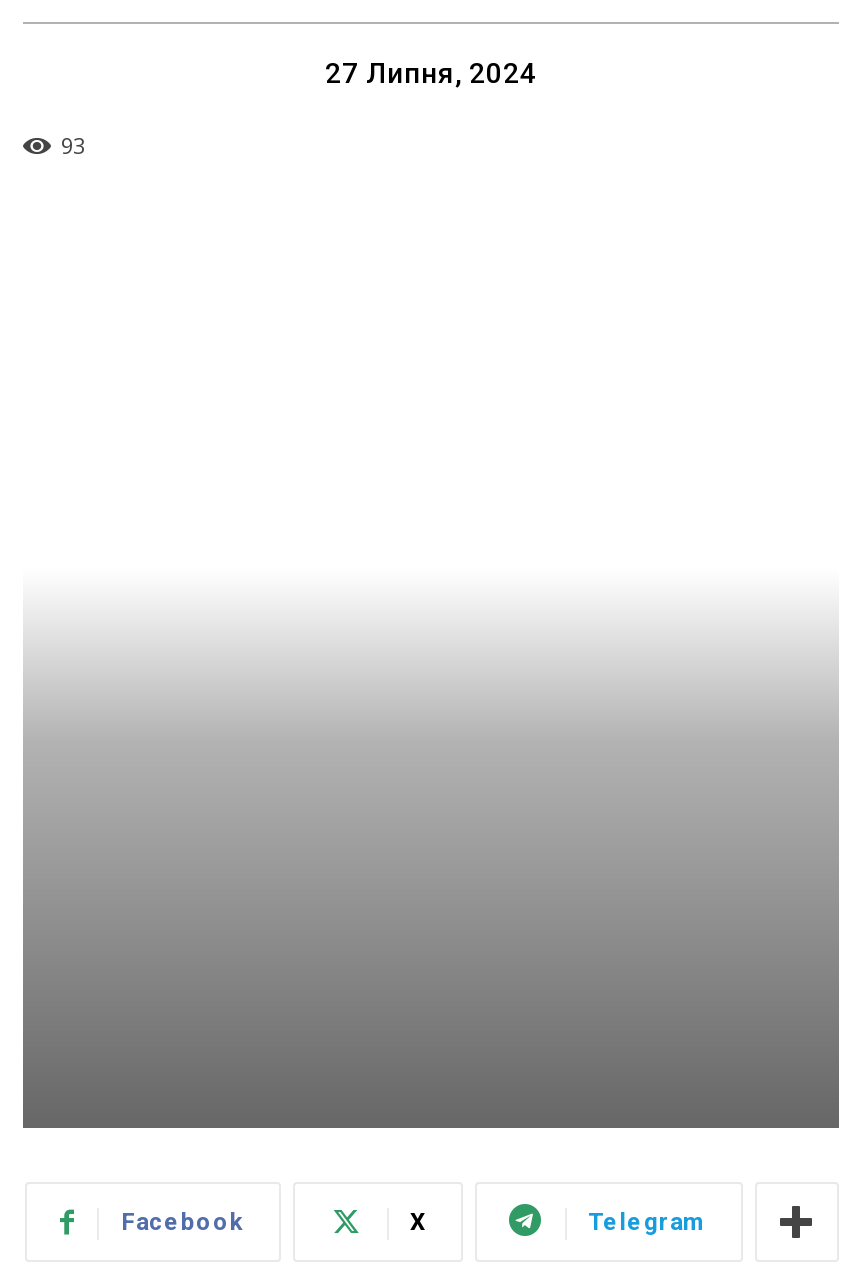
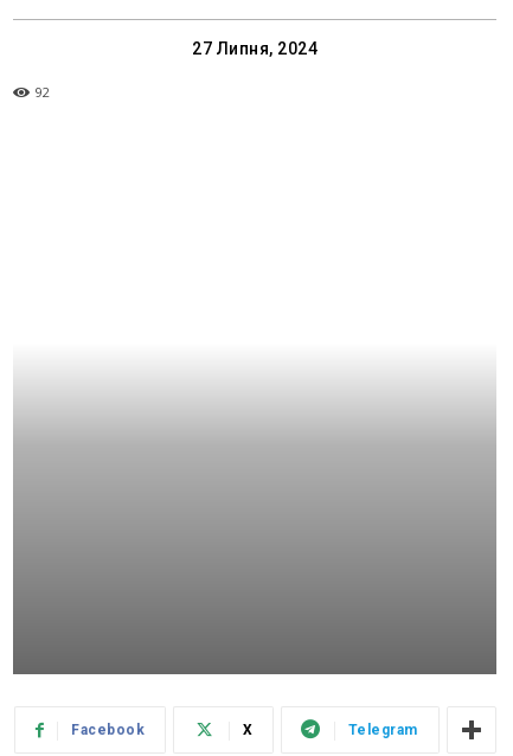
[61,131,85,161] 93 -> [36,83,50,101] 92

